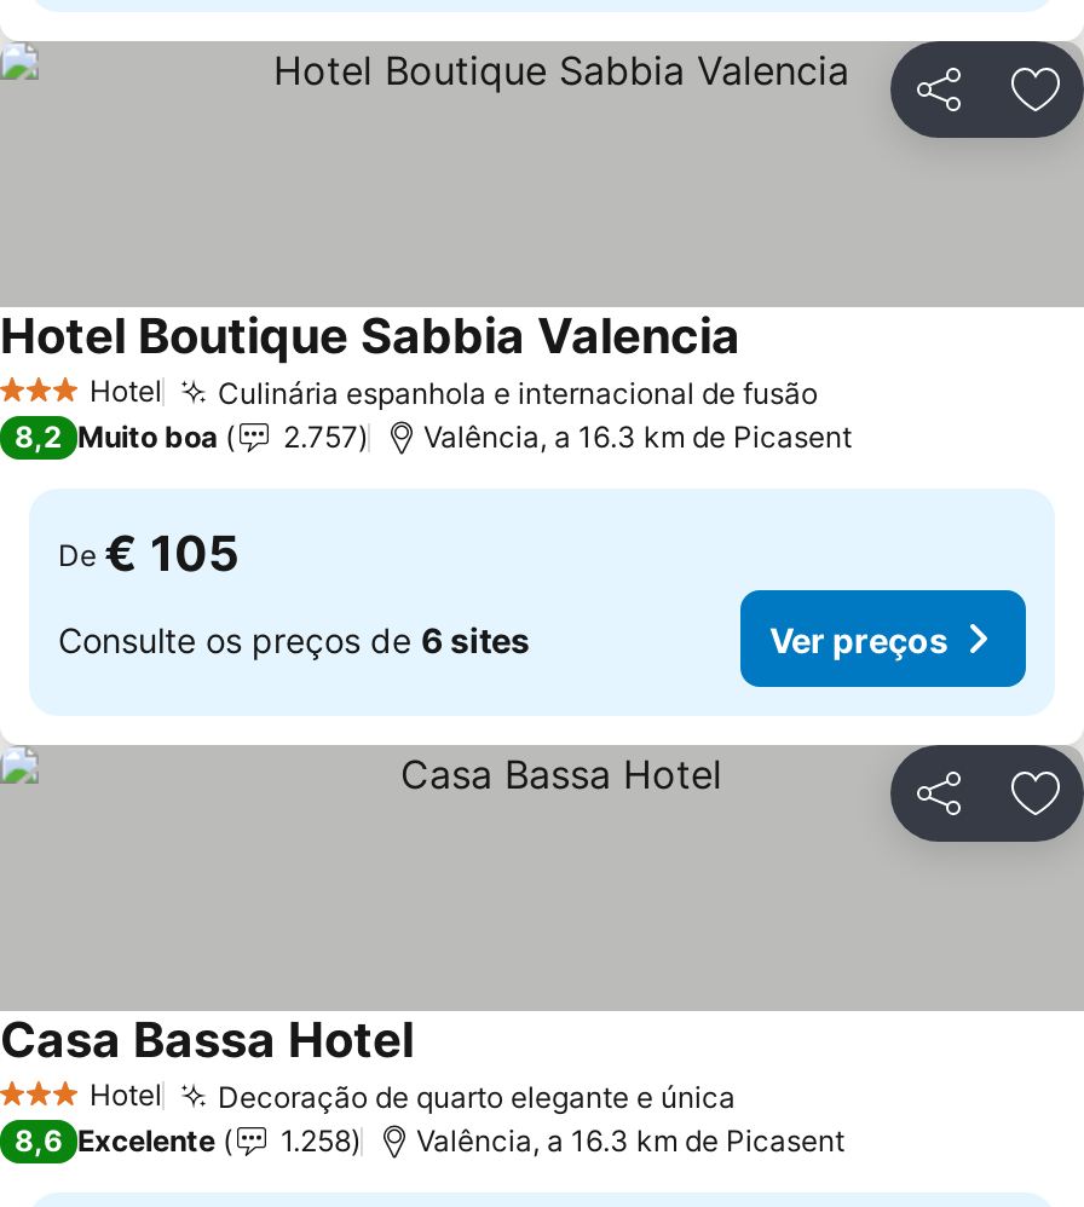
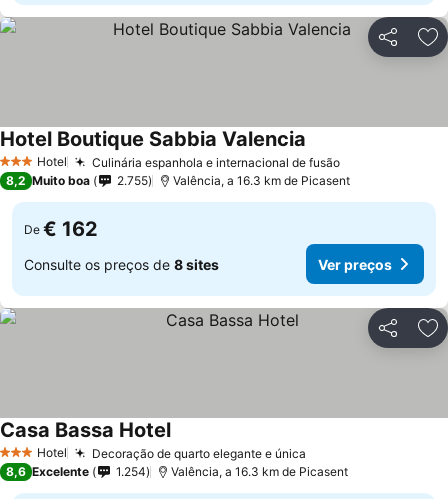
[283,418,358,455] 2.757 -> [117,173,148,188] 2.755
[58,525,240,583] De € 105 -> [24,217,98,241] De € 162
[58,618,530,659] Consulte os preços de 6 sites -> [24,255,219,272] Consulte os preços de 8 sites
[281,1122,351,1159] 1.258 -> [116,464,146,479] 1.254

